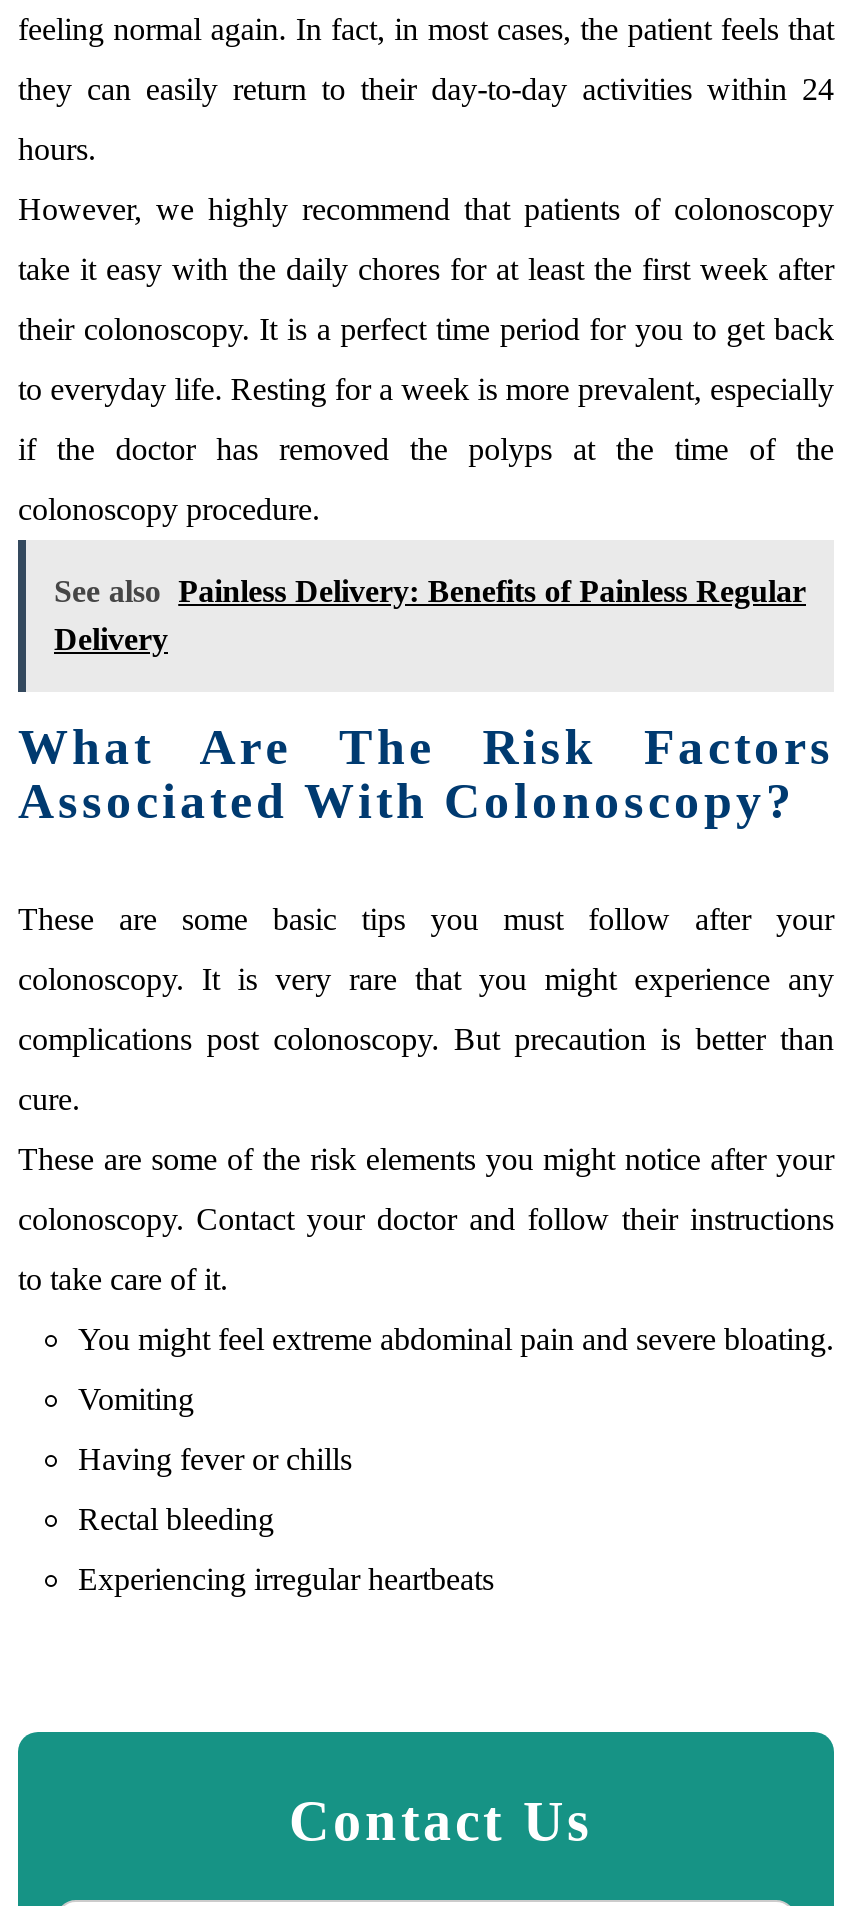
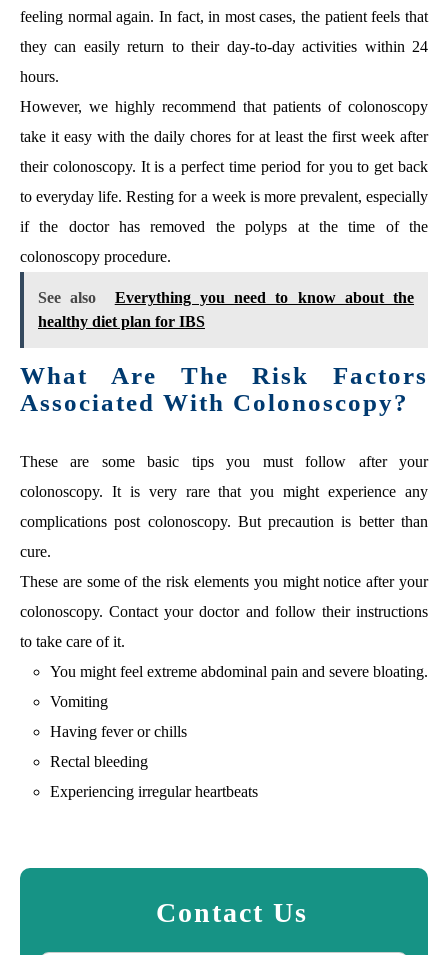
[54,573,806,655] See also Painless Delivery: Benefits of Painless Regular | Delivery -> [38,289,414,330] See also | Everything you need to know about the | healthy diet plan for IBS

